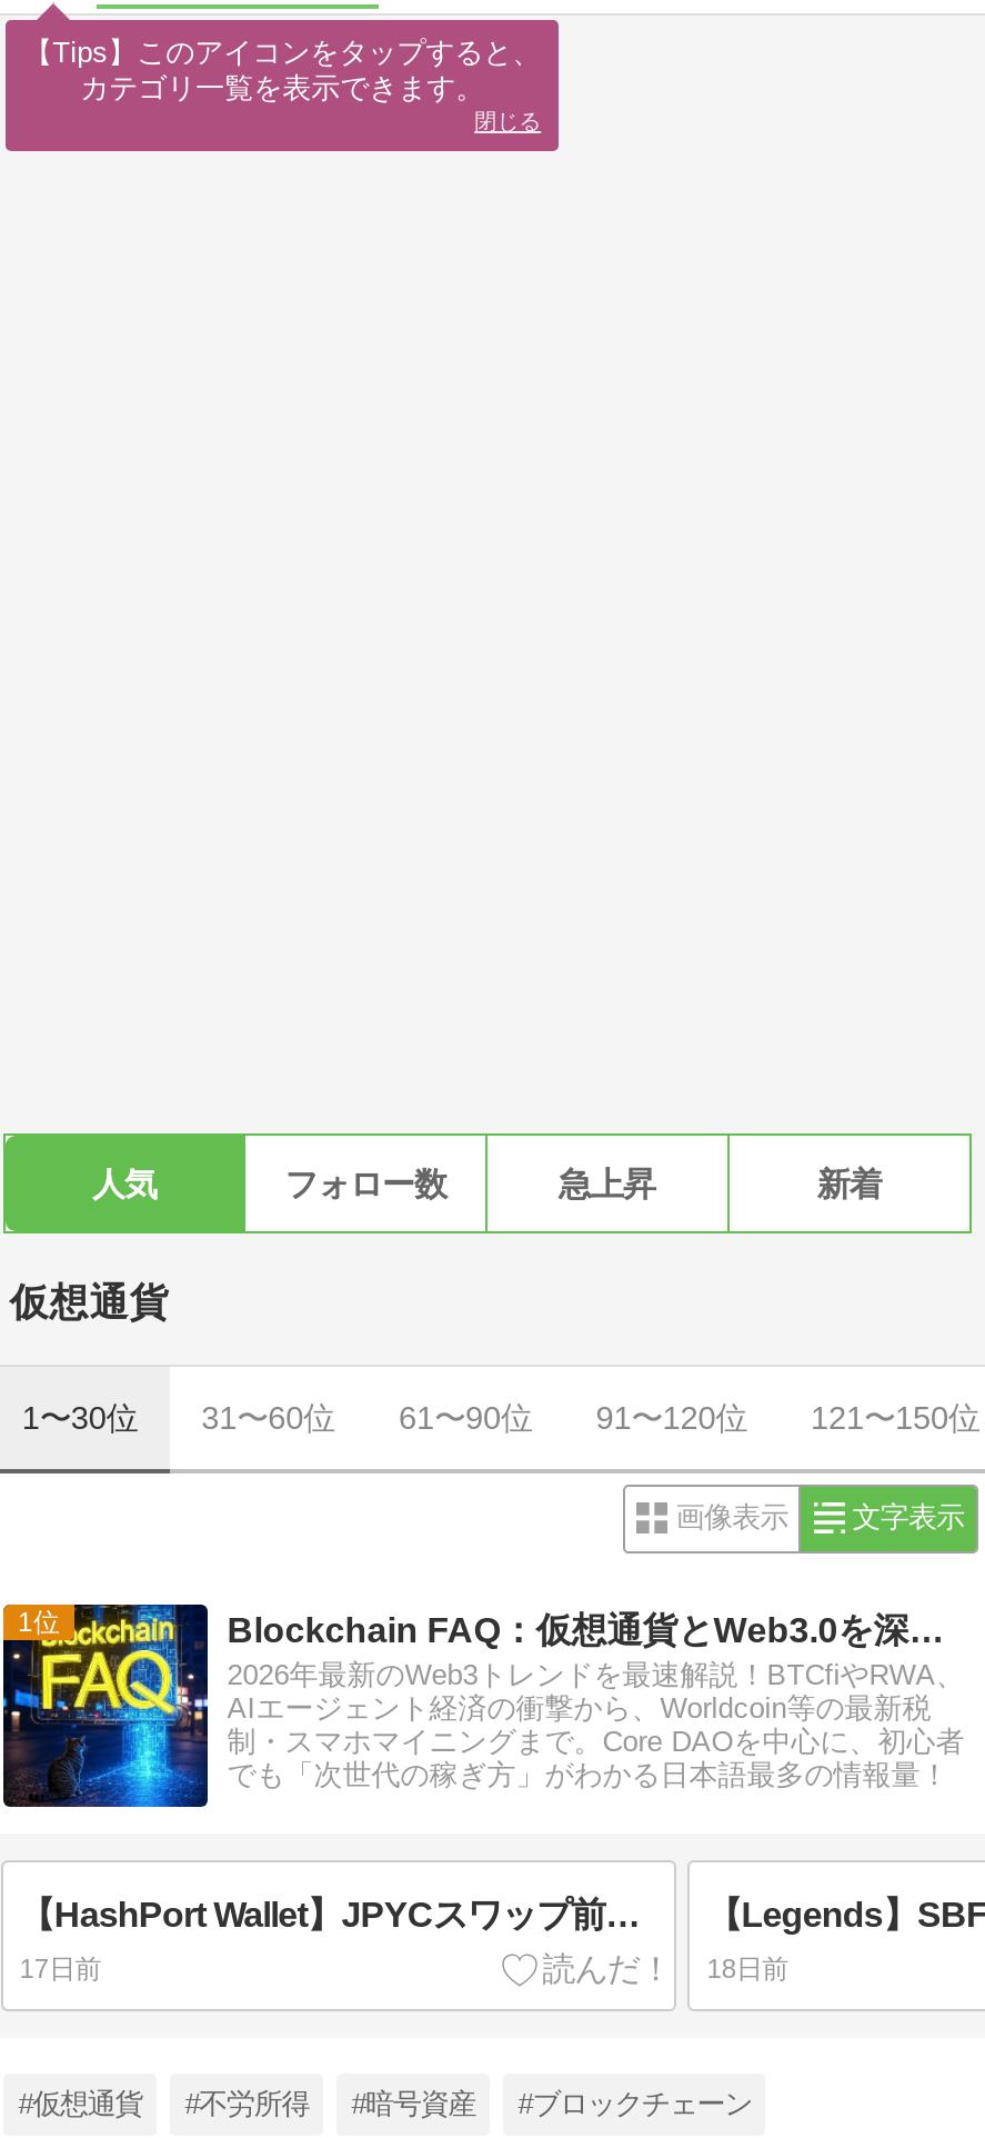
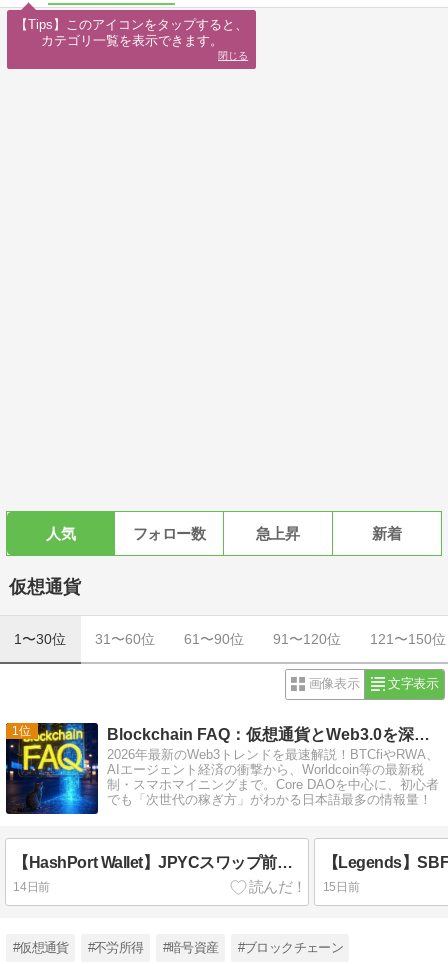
[20,1954,101,1985] 17日前 -> [13,880,50,894] 14日前
[707,1954,788,1985] 18日前 -> [323,880,359,894] 15日前

